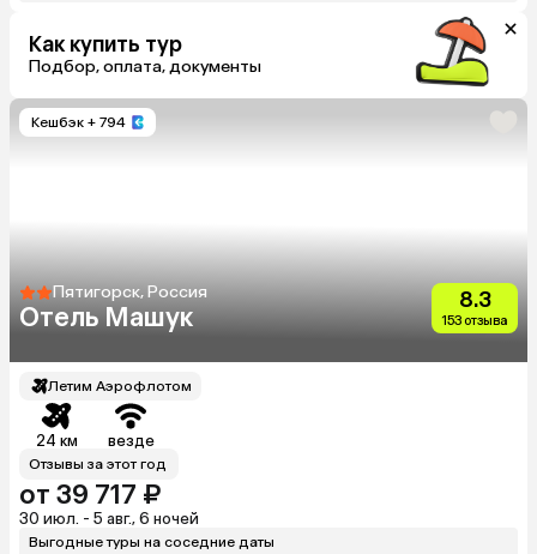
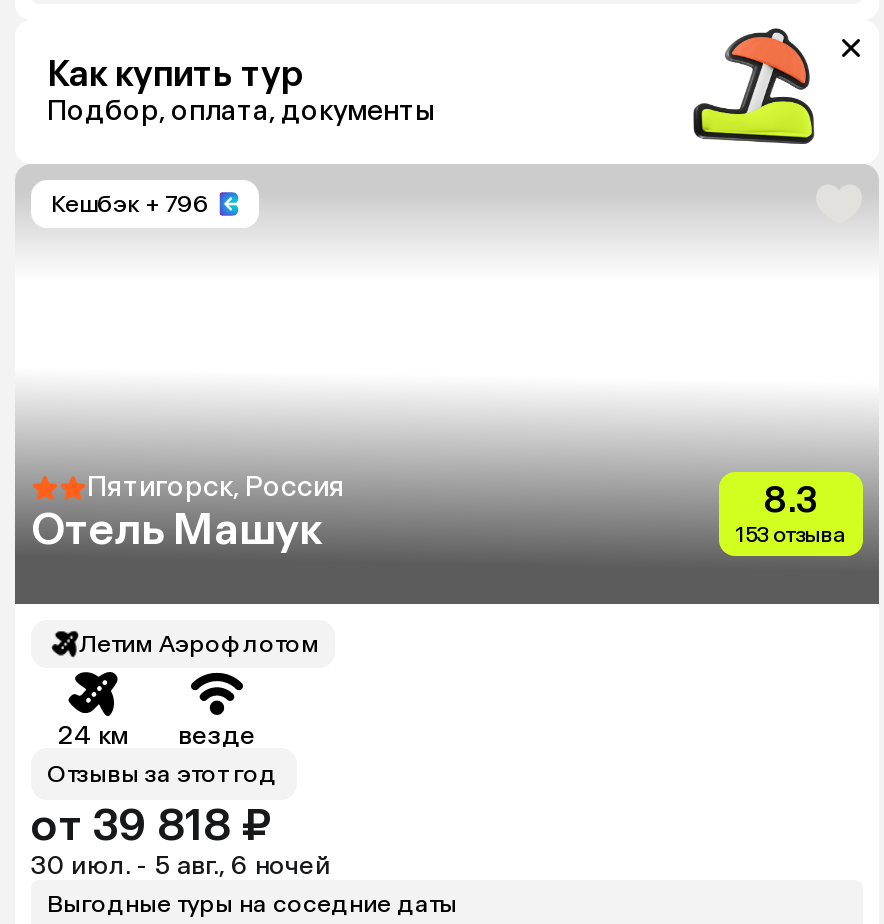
[31,114,126,131] Кешбэк + 794 -> [51,190,209,218] Кешбэк + 796
[19,478,161,511] от 39 717 ₽ -> [31,798,271,852] от 39 818 ₽

